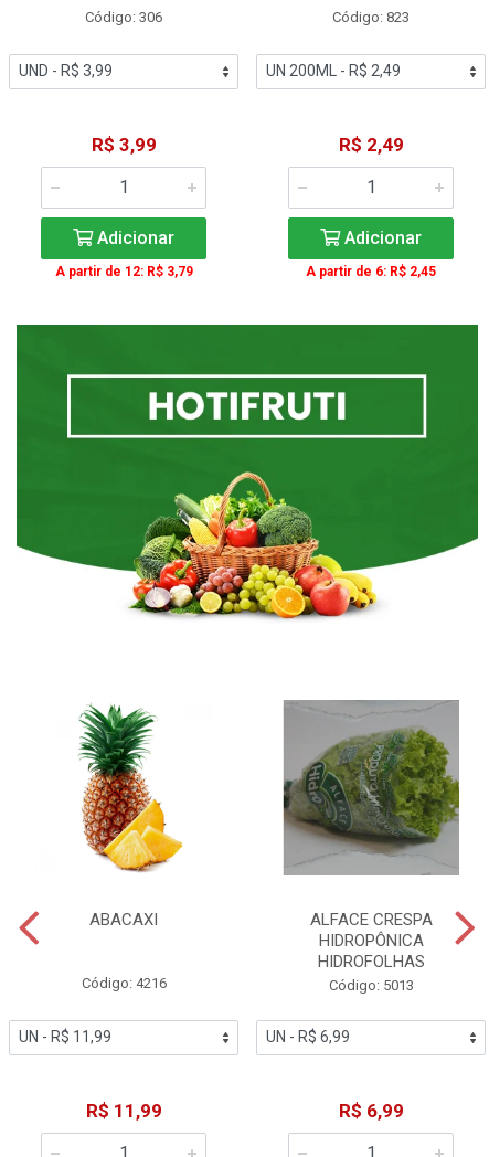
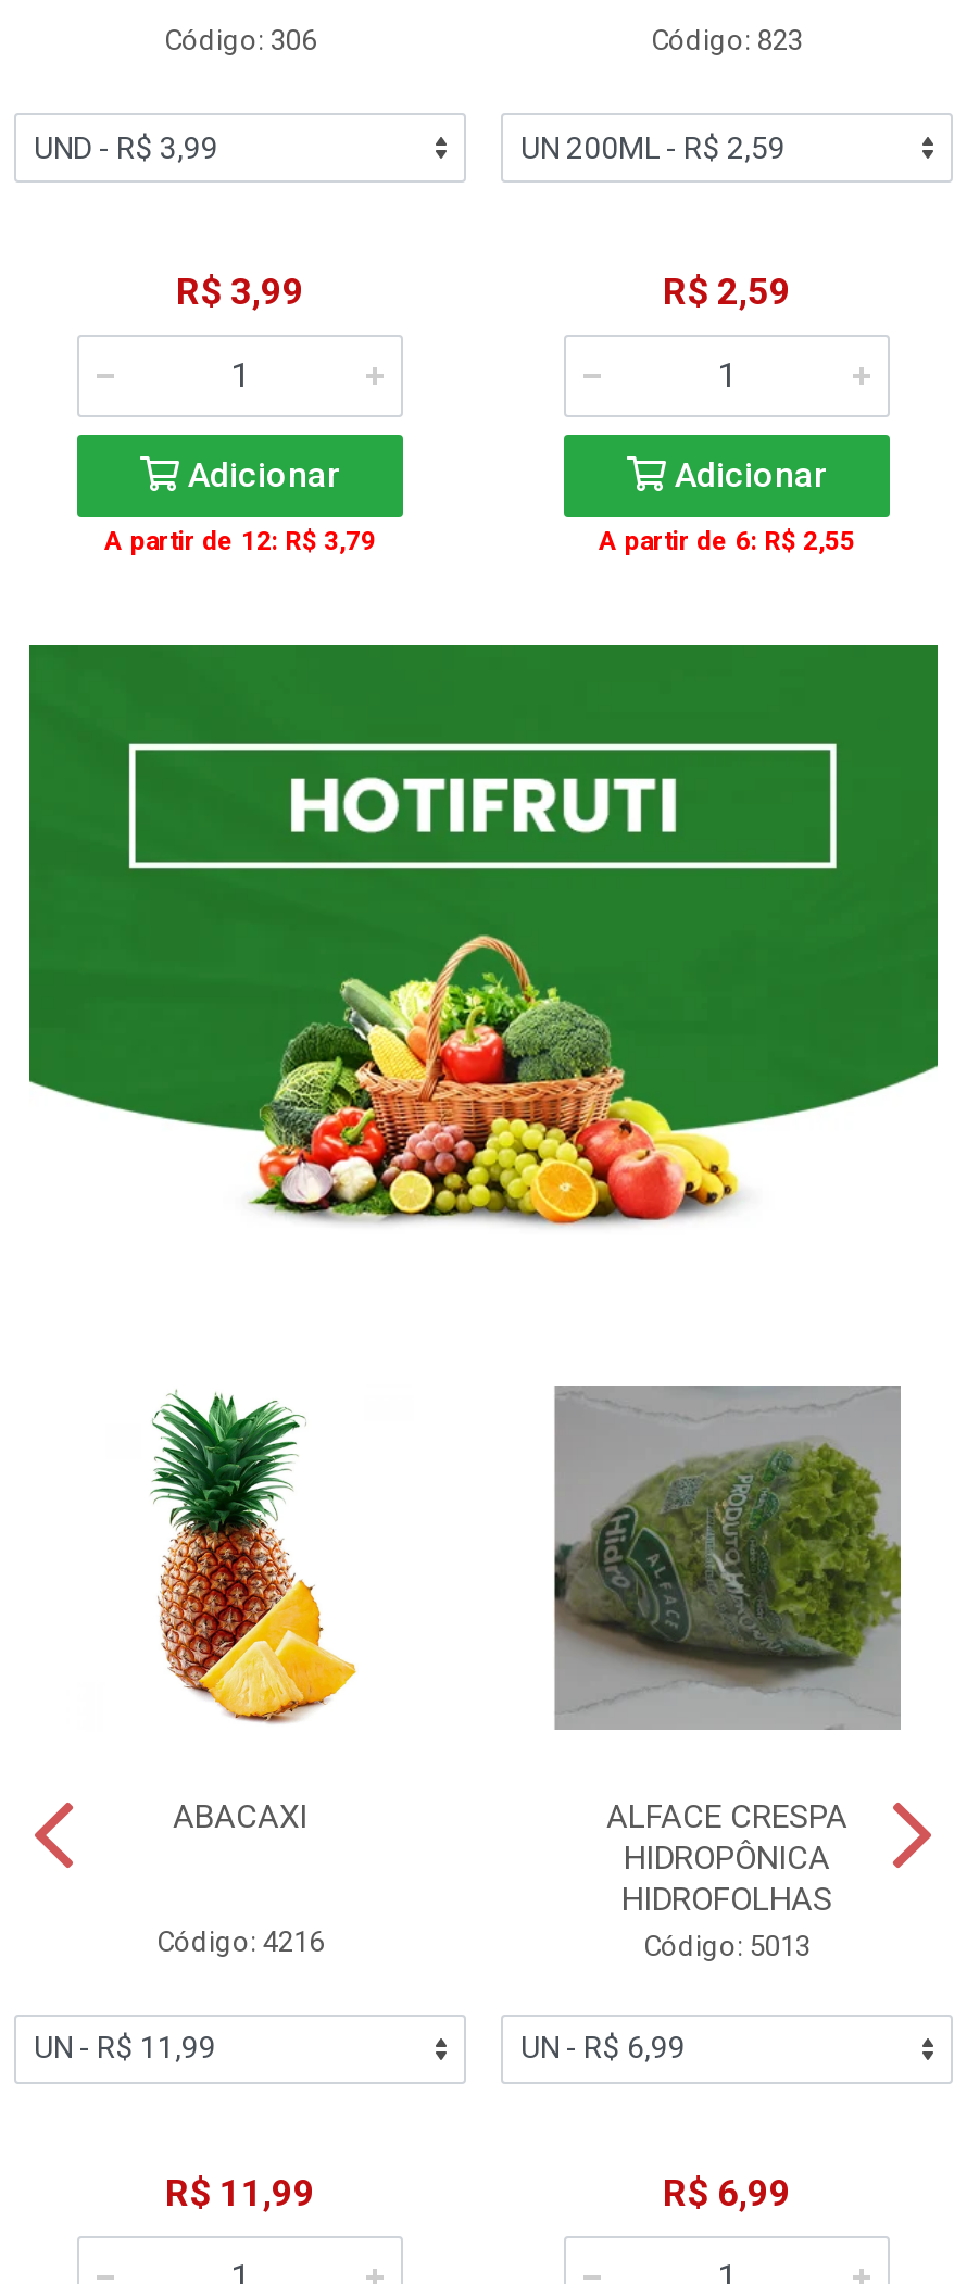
[338,134,403,156] R$ 2,49 -> [663,271,791,314] R$ 2,59
[306,264,436,279] A partir de 6: R$ 2,45 -> [599,527,855,557] A partir de 6: R$ 2,55

